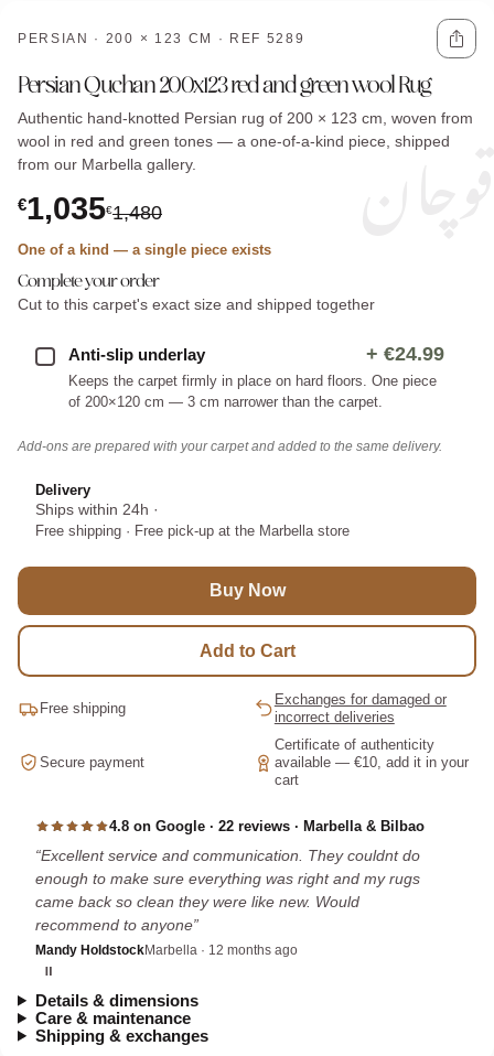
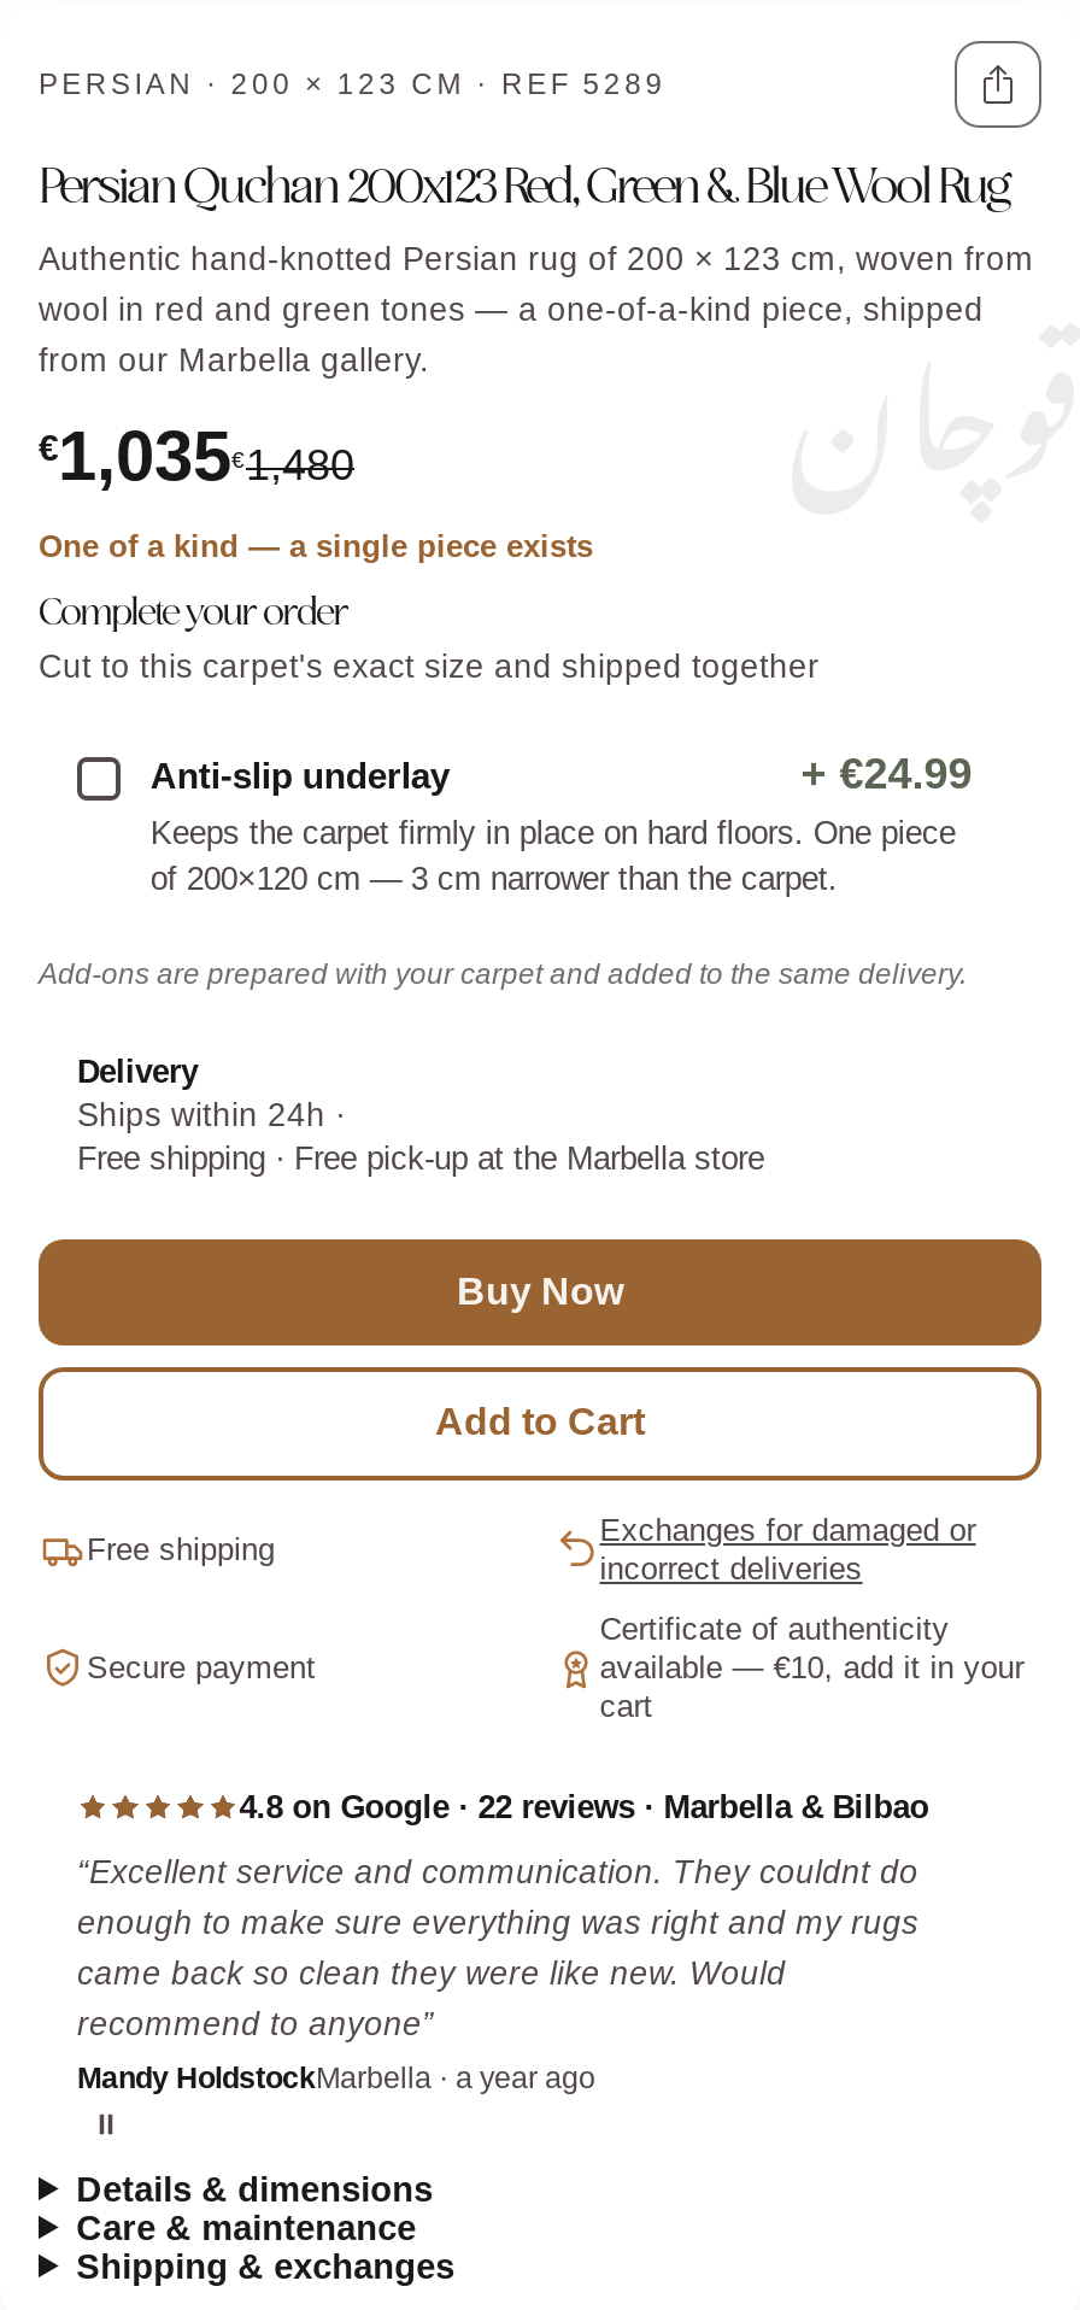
[18,74,431,98] Persian Quchan 200x123 red and green wool Rug -> [39,162,1009,215] Persian Quchan 200x123 Red, Green & Blue Wool Rug
[35,943,298,958] Mandy HoldstockMarbella · 12 months ago -> [77,2062,595,2096] Mandy HoldstockMarbella · a year ago

